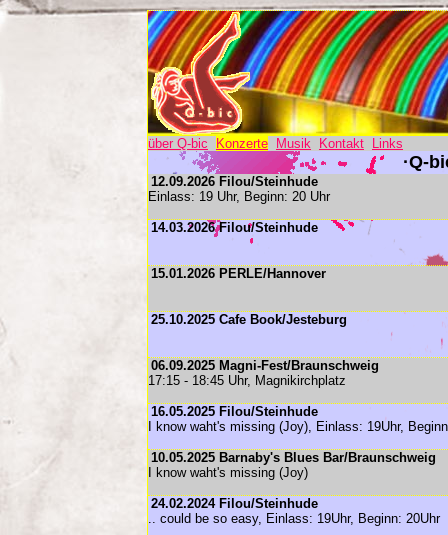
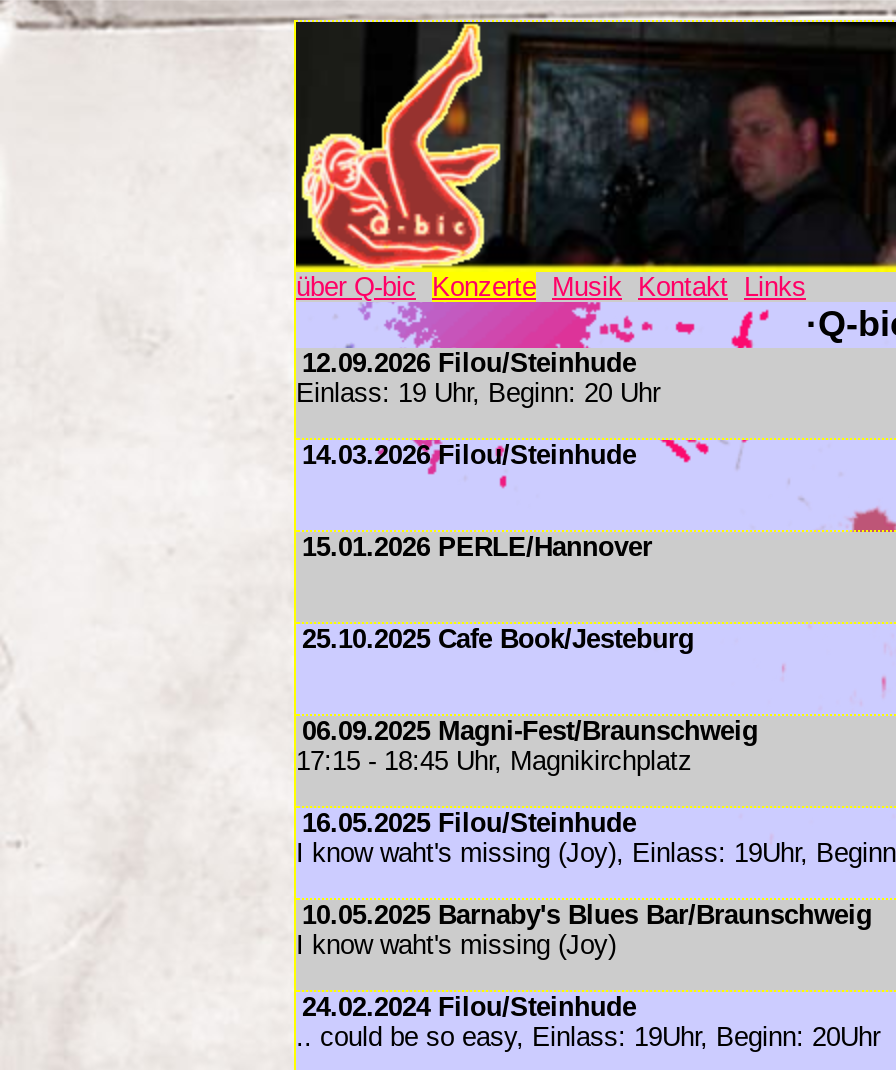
[147,10,445,134] [image] -> [294,20,890,268] [image]

